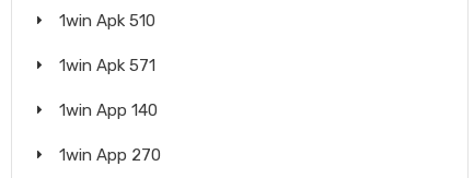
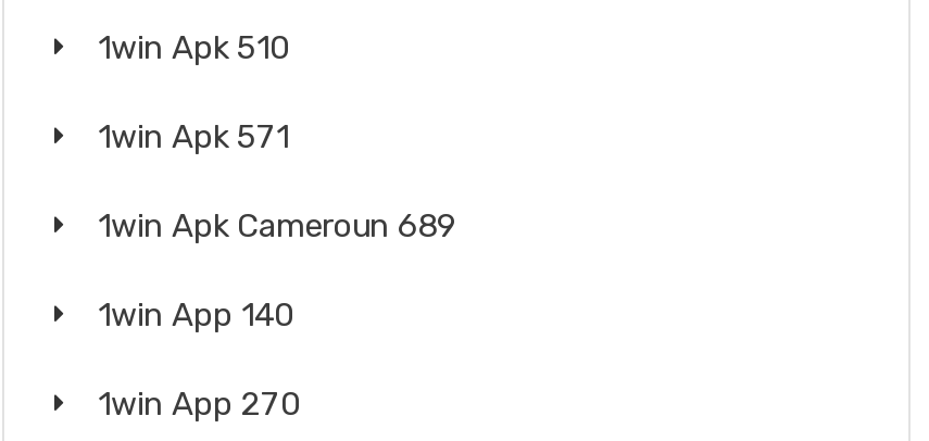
none -> [98,206,456,245] 1win Apk Cameroun 689

